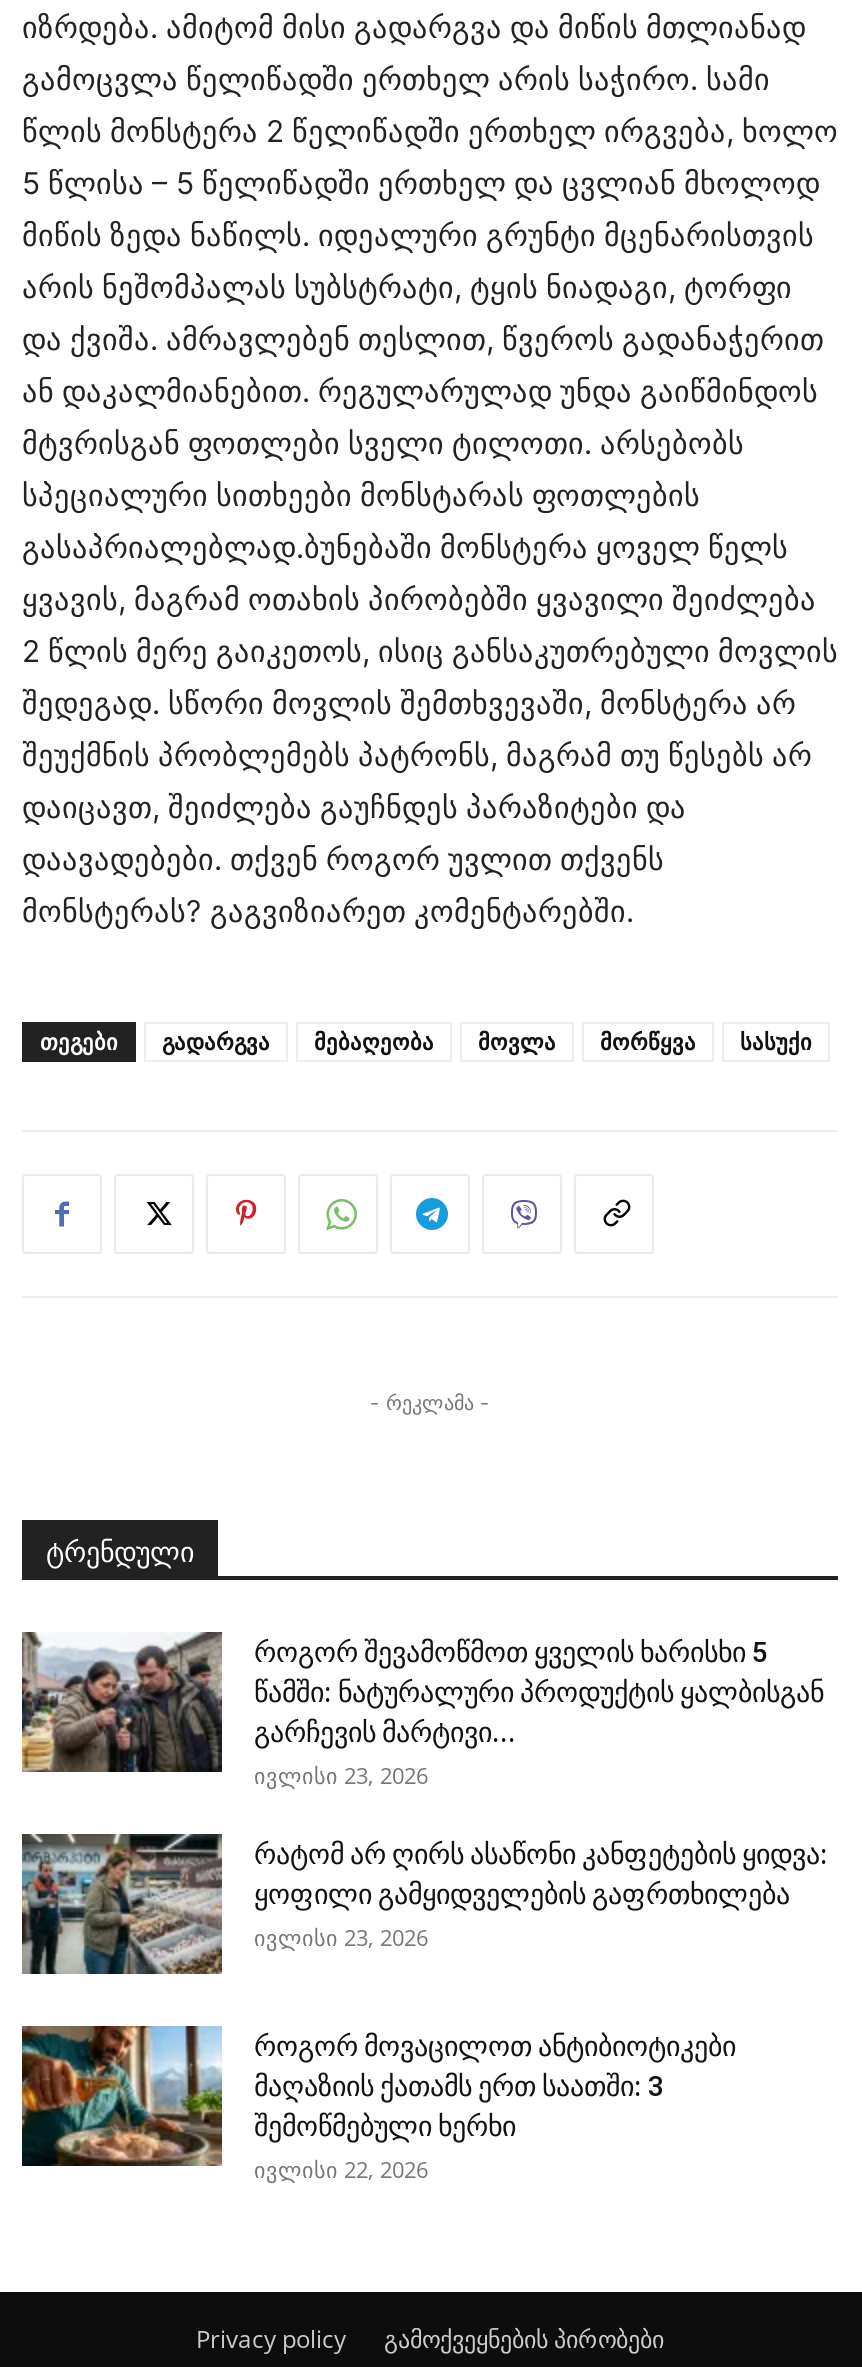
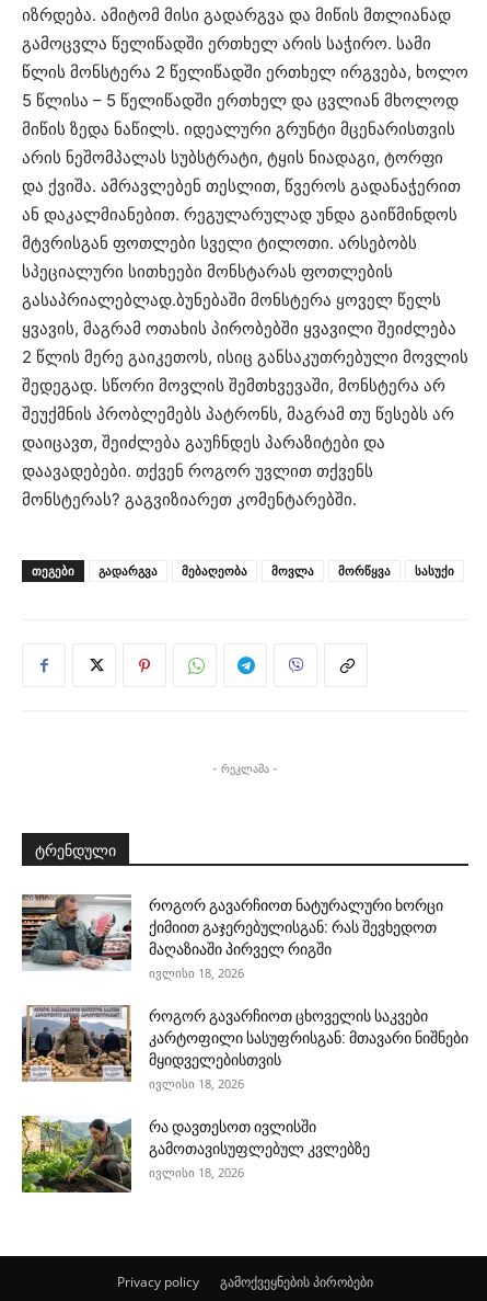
[22,1632,824,1791] [image] | როგორ შევამოწმოთ ყველის ხარისხი 5 | წამში: ნატურალური პროდუქტის ყალბისგან | გარჩევის მარტივი... | ივლისი 23, 2026 -> [21,893,443,981] [image] | როგორ გავარჩიოთ ნატურალური ხორცი | ქიმიით გაჯერებულისგან: რას შევხედოთ | მაღაზიაში პირველ რიგში | ივლისი 18, 2026
[20,1832,828,1976] [image] | რატომ არ ღირს ასაწონი კანფეტების ყიდვა: | ყოფილი გამყიდველების გაფრთხილება | ივლისი 23, 2026 -> [22,1004,468,1092] [image] | როგორ გავარჩიოთ ცხოველის საკვები | კარტოფილი სასუფრისგან: მთავარი ნიშნები | მყიდველებისთვის | ივლისი 18, 2026
[20,2024,736,2185] [image] | როგორ მოვაცილოთ ანტიბიოტიკები | მაღაზიის ქათამს ერთ საათში: 3 | შემოწმებული ხერხი | ივლისი 22, 2026 -> [21,1110,370,1194] [image] | რა დავთესოთ ივლისში | გამოთავისუფლებულ კვლებზე | ივლისი 18, 2026

